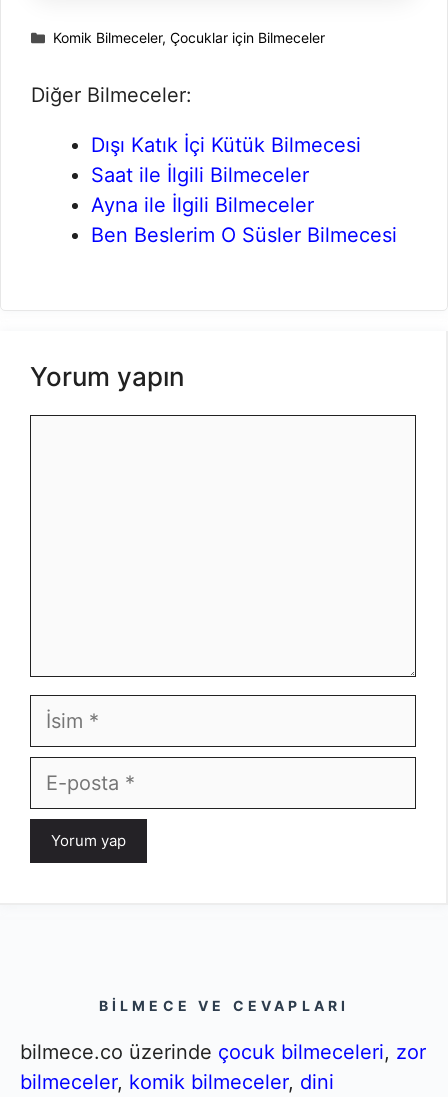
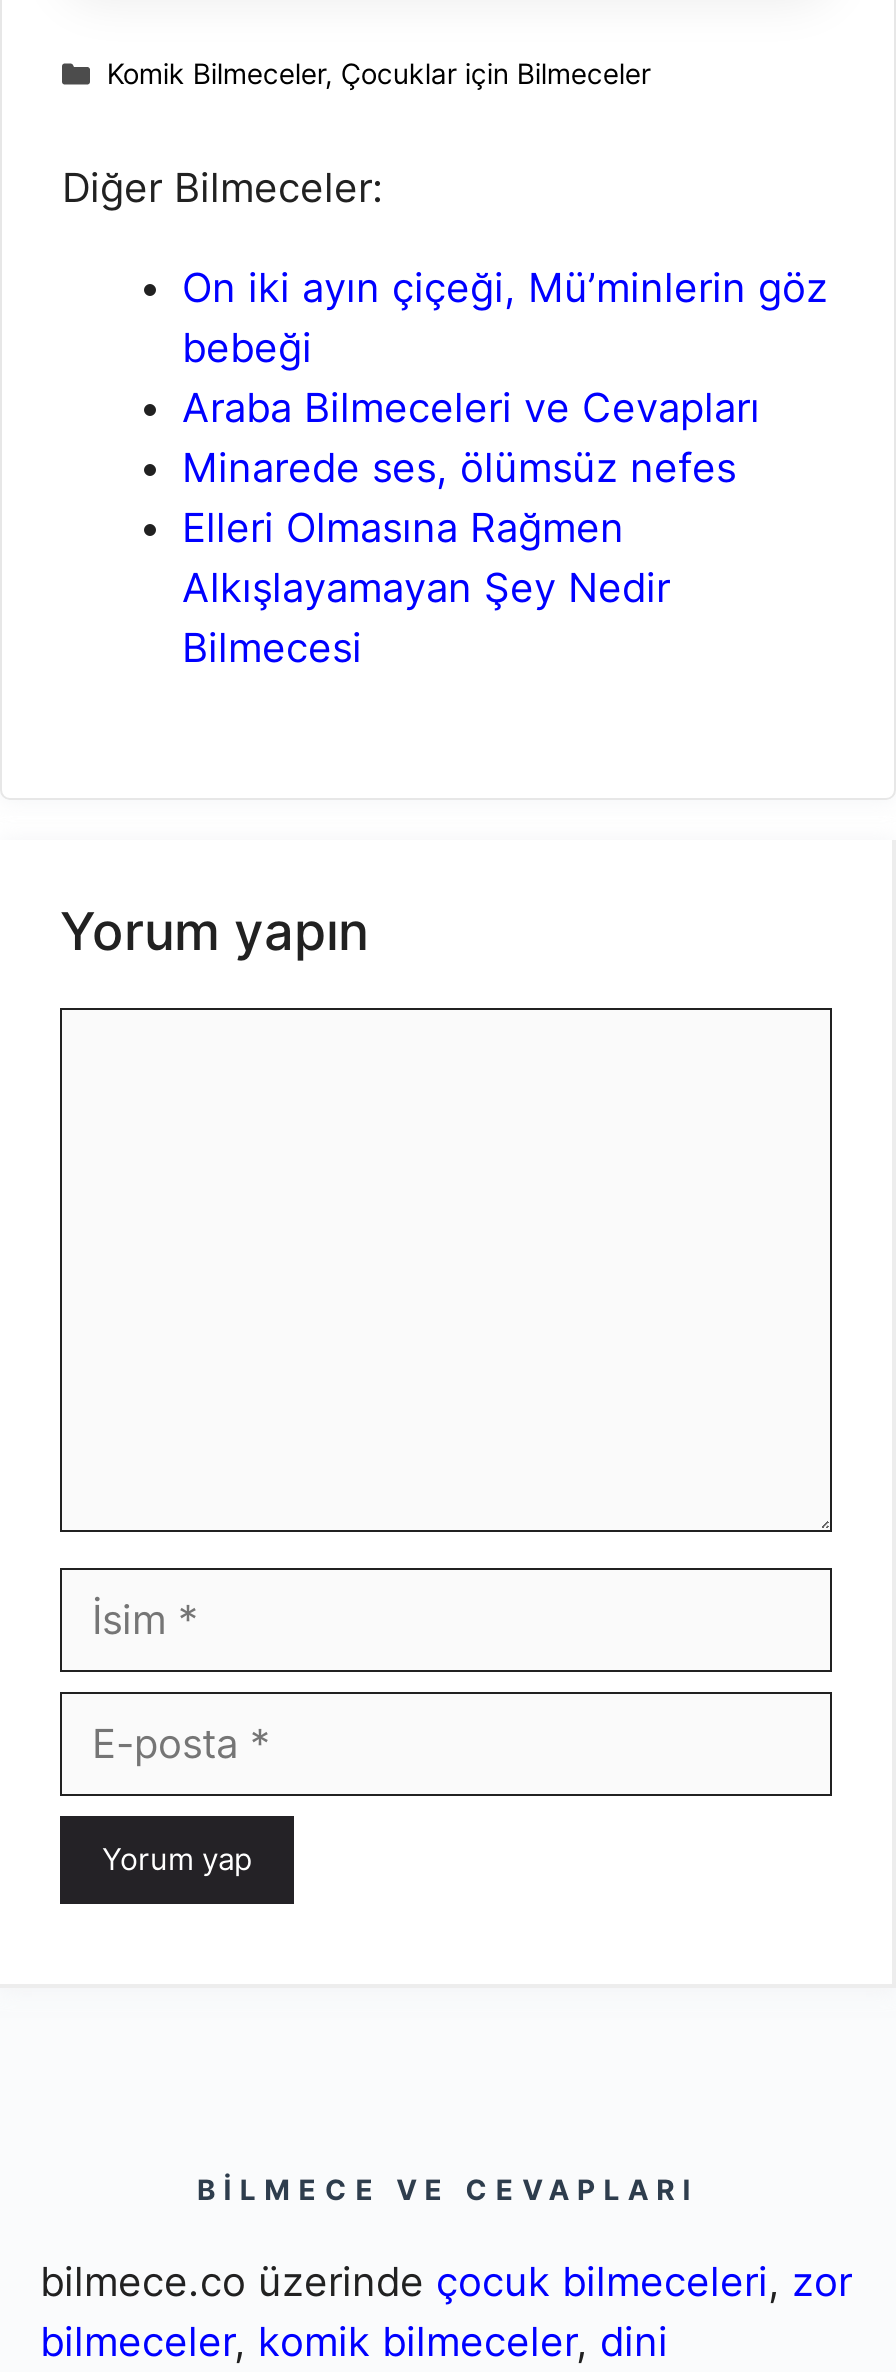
[91,133,397,247] Dışı Katık İçi Kütük Bilmecesi | Saat ile İlgili Bilmeceler | Ayna ile İlgili Bilmeceler | Ben Beslerim O Süsler Bilmecesi -> [182,264,828,672] On iki ayın çiçeği, Mü’minlerin göz | bebeği | Araba Bilmeceleri ve Cevapları | Minarede ses, ölümsüz nefes | Elleri Olmasına Rağmen | Alkışlayamayan Şey Nedir | Bilmecesi

